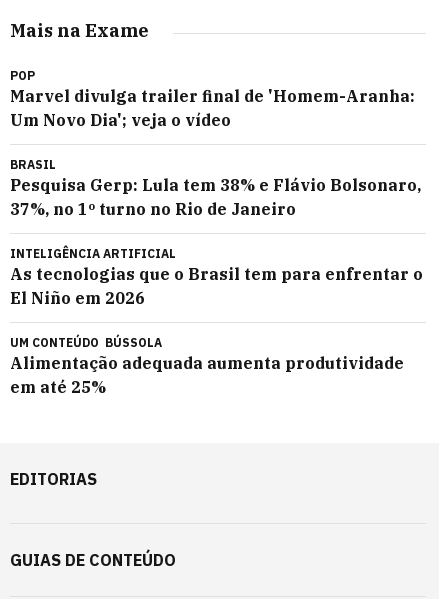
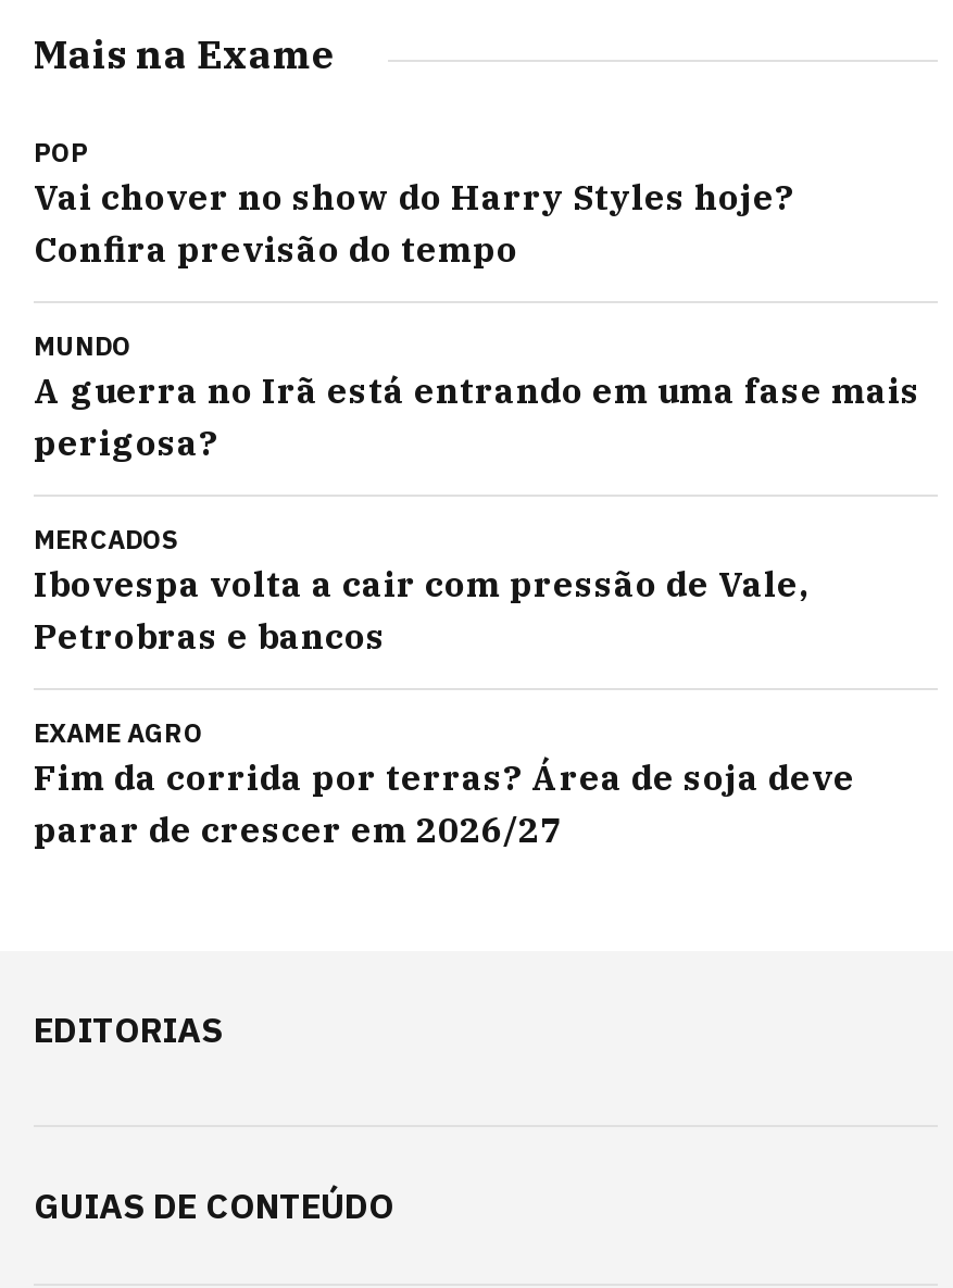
[10,86,415,130] Marvel divulga trailer final de 'Homem-Aranha: | Um Novo Dia'; veja o vídeo -> [34,175,794,271] Vai chover no show do Harry Styles hoje? | Confira previsão do tempo
[10,157,421,219] BRASIL | Pesquisa Gerp: Lula tem 38% e Flávio Bolsonaro, | 37%, no 1º turno no Rio de Janeiro -> [34,329,920,464] MUNDO | A guerra no Irã está entrando em uma fase mais | perigosa?
[10,246,423,308] INTELIGÊNCIA ARTIFICIAL | As tecnologias que o Brasil tem para enfrentar o | El Niño em 2026 -> [34,523,807,658] MERCADOS | Ibovespa volta a cair com pressão de Vale, | Petrobras e bancos
[10,335,404,397] UM CONTEÚDO BÚSSOLA | Alimentação adequada aumenta produtividade | em até 25% -> [34,716,855,851] EXAME AGRO | Fim da corrida por terras? Área de soja deve | parar de crescer em 2026/27

